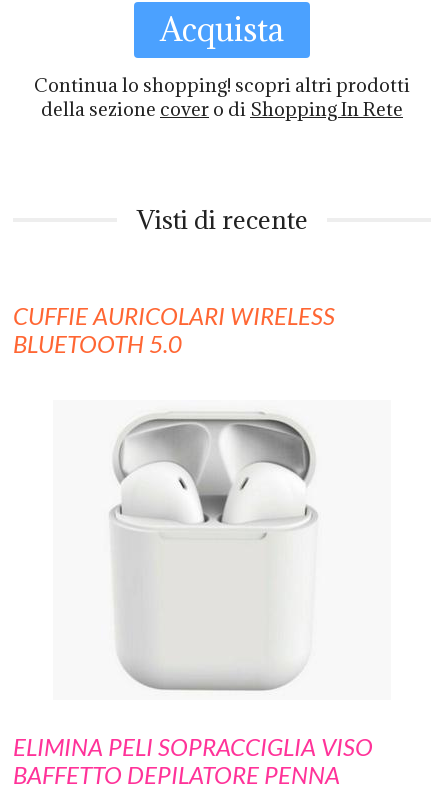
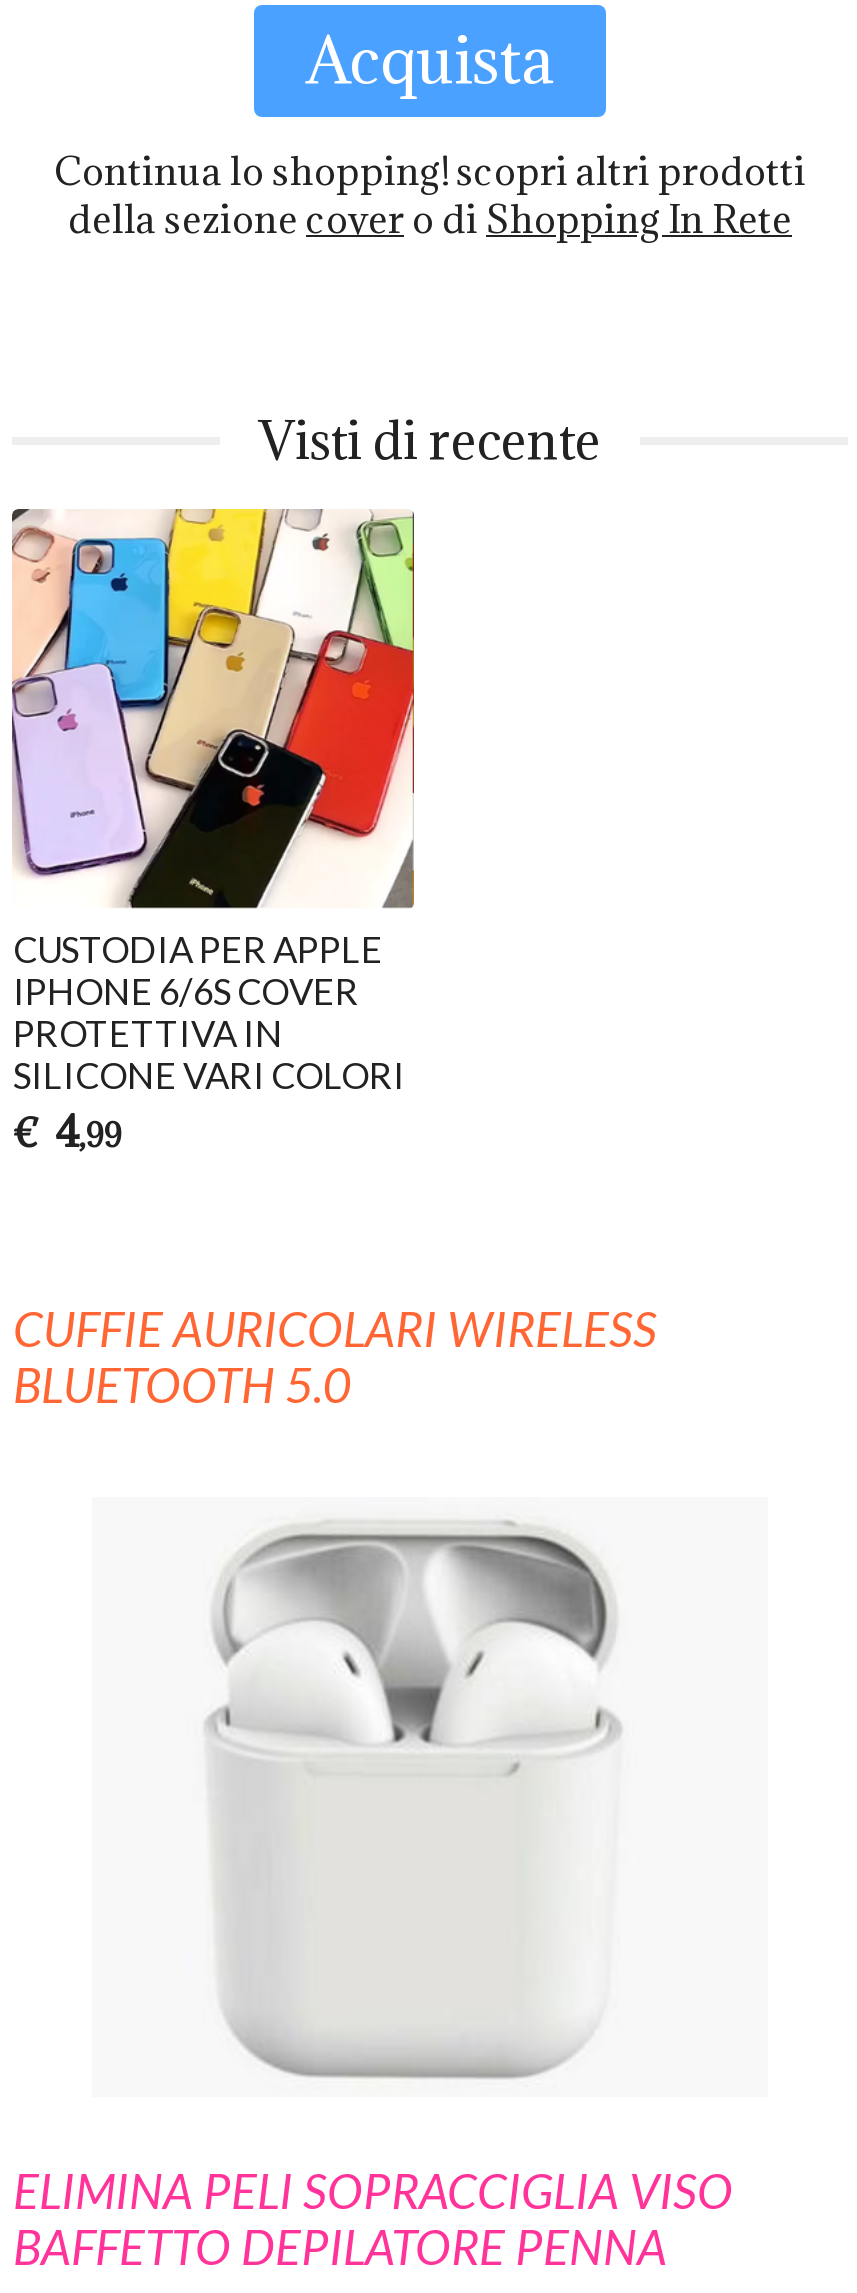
none -> [10,507,416,1159] [image] | CUSTODIA PER APPLE | IPHONE 6/6S COVER | PROTETTIVA IN | SILICONE VARI COLORI | € 4,99

